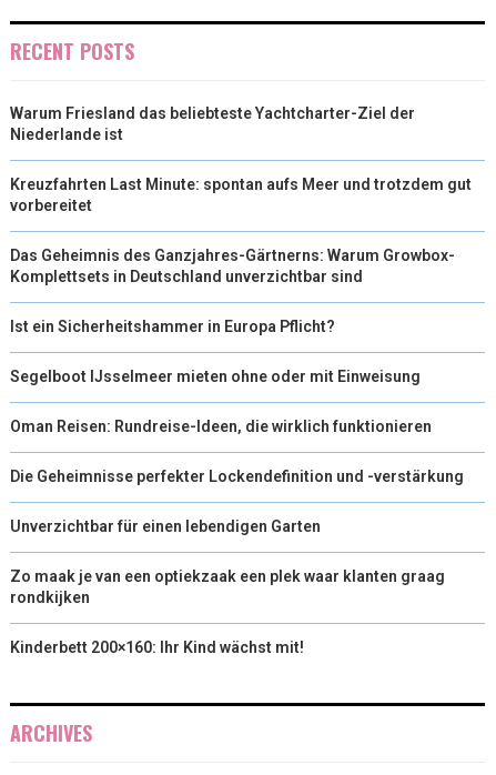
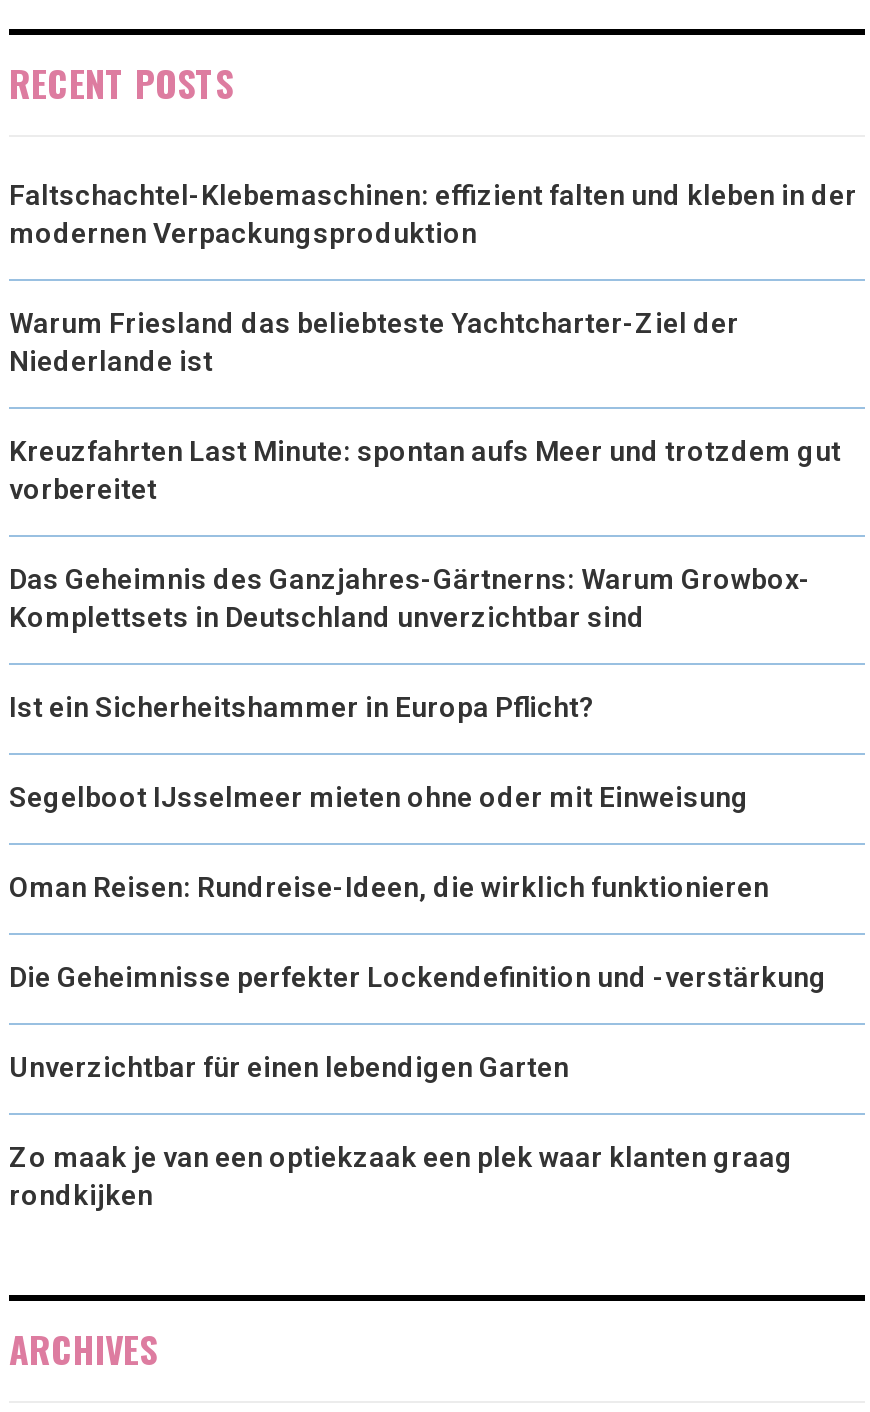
none -> [9,178,857,248] Faltschachtel-Klebemaschinen: effizient falten und kleben in der | modernen Verpackungsproduktion
moved [10,104,472,606] -> [9,306,841,1210]: Warum Friesland das beliebteste Yachtcharter-Ziel der | Niederlande ist | Kreuzfahrten Last Minute: spontan aufs Meer und trotzdem gut | ... | Zo maak je van een optiekzaak een plek waar klanten graag | rondkijken
[10,638,304,656] Kinderbett 200×160: Ihr Kind wächst mit! -> none

